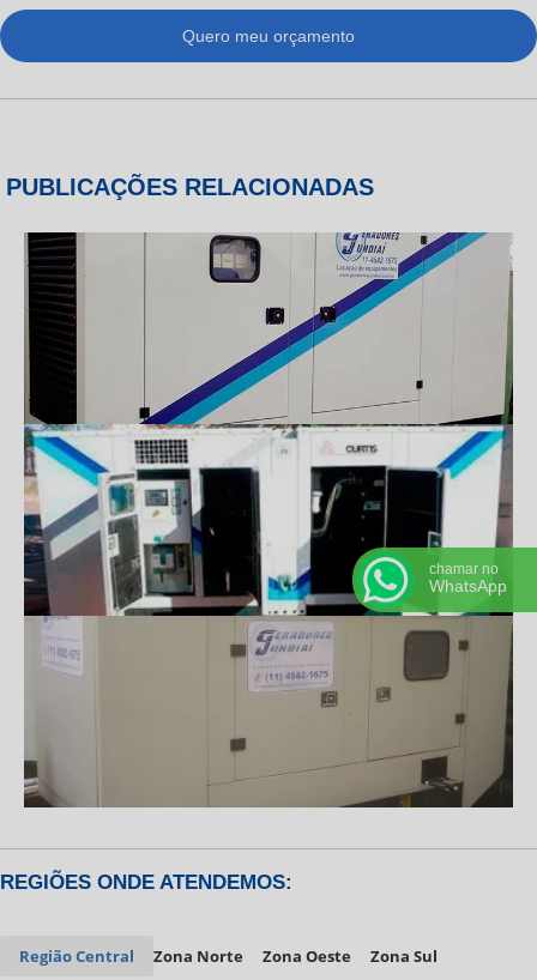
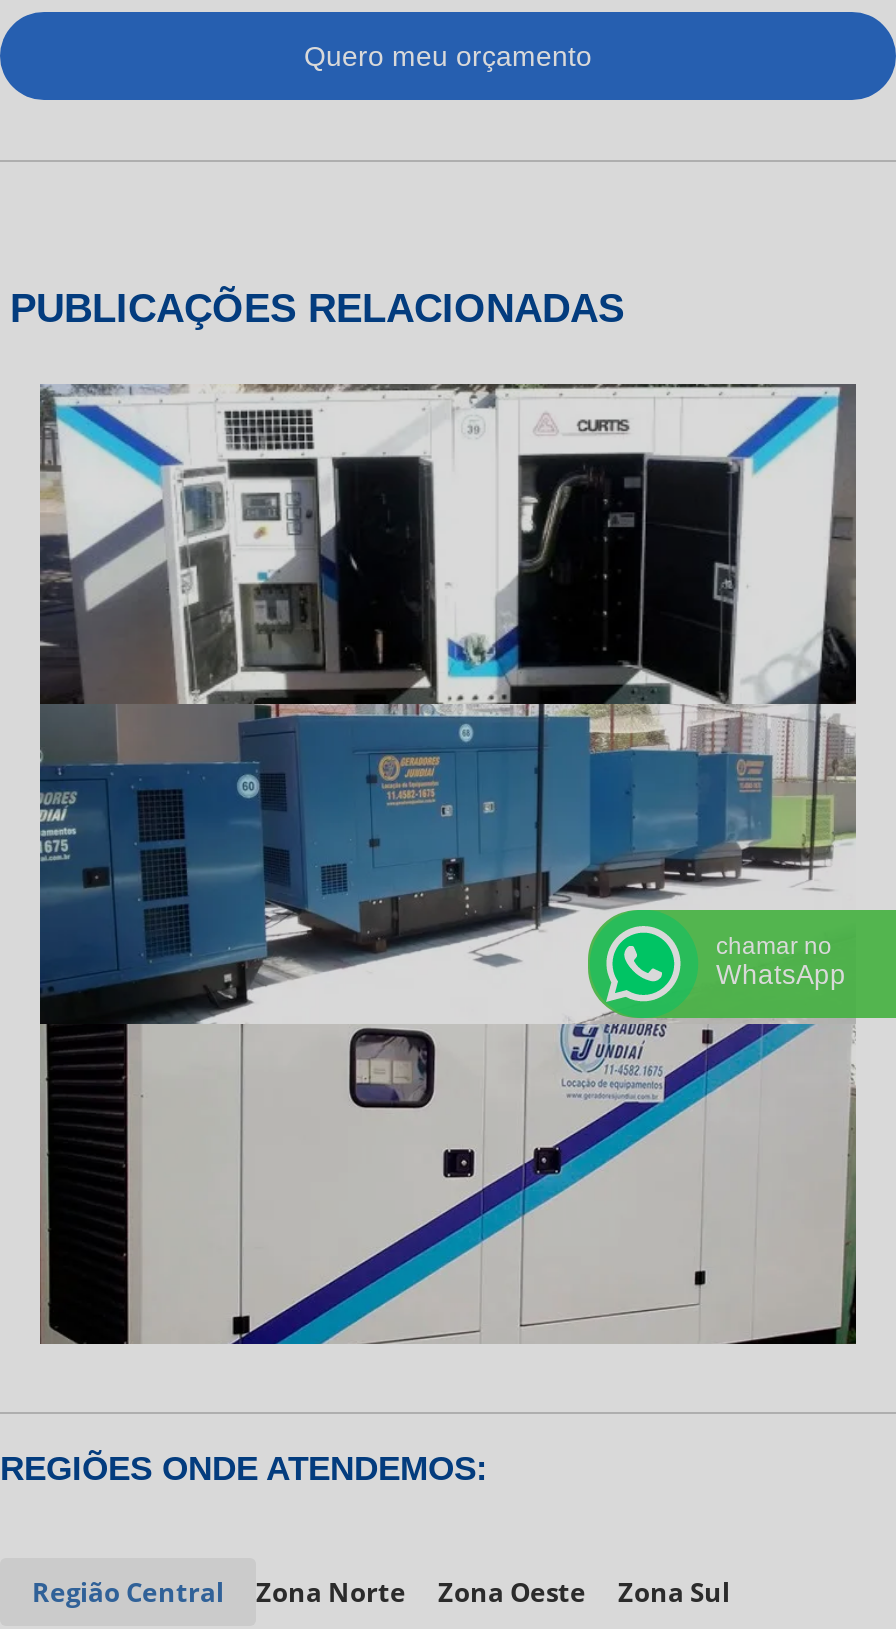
[23,231,514,809] [image] -> [38,382,858,1346] [image]

